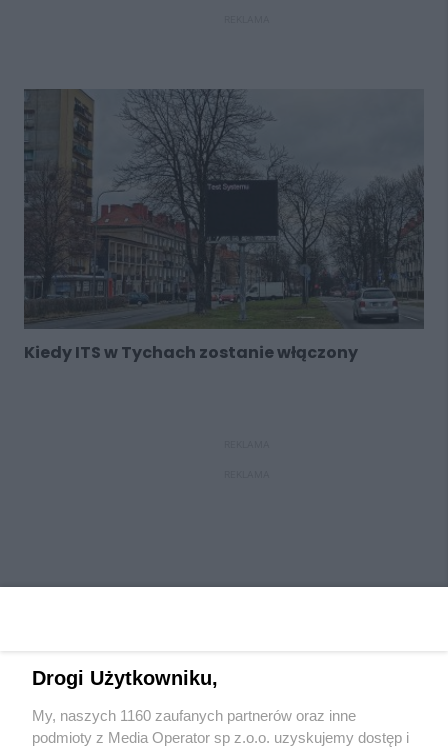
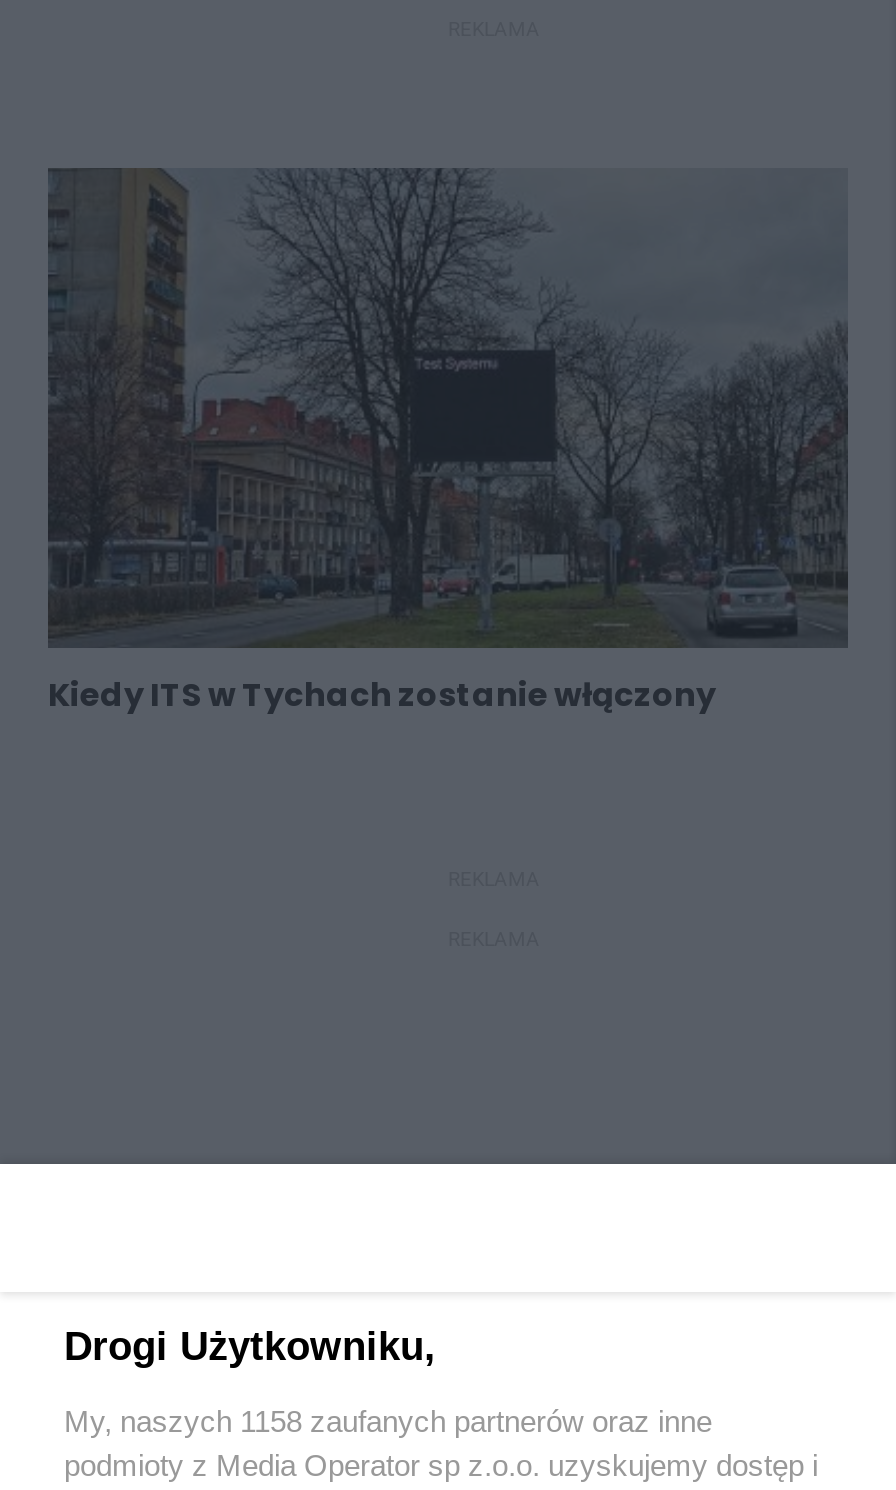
[32,707,356,724] My, naszych 1160 zaufanych partnerów oraz inne -> [64,1404,712,1438] My, naszych 1158 zaufanych partnerów oraz inne

